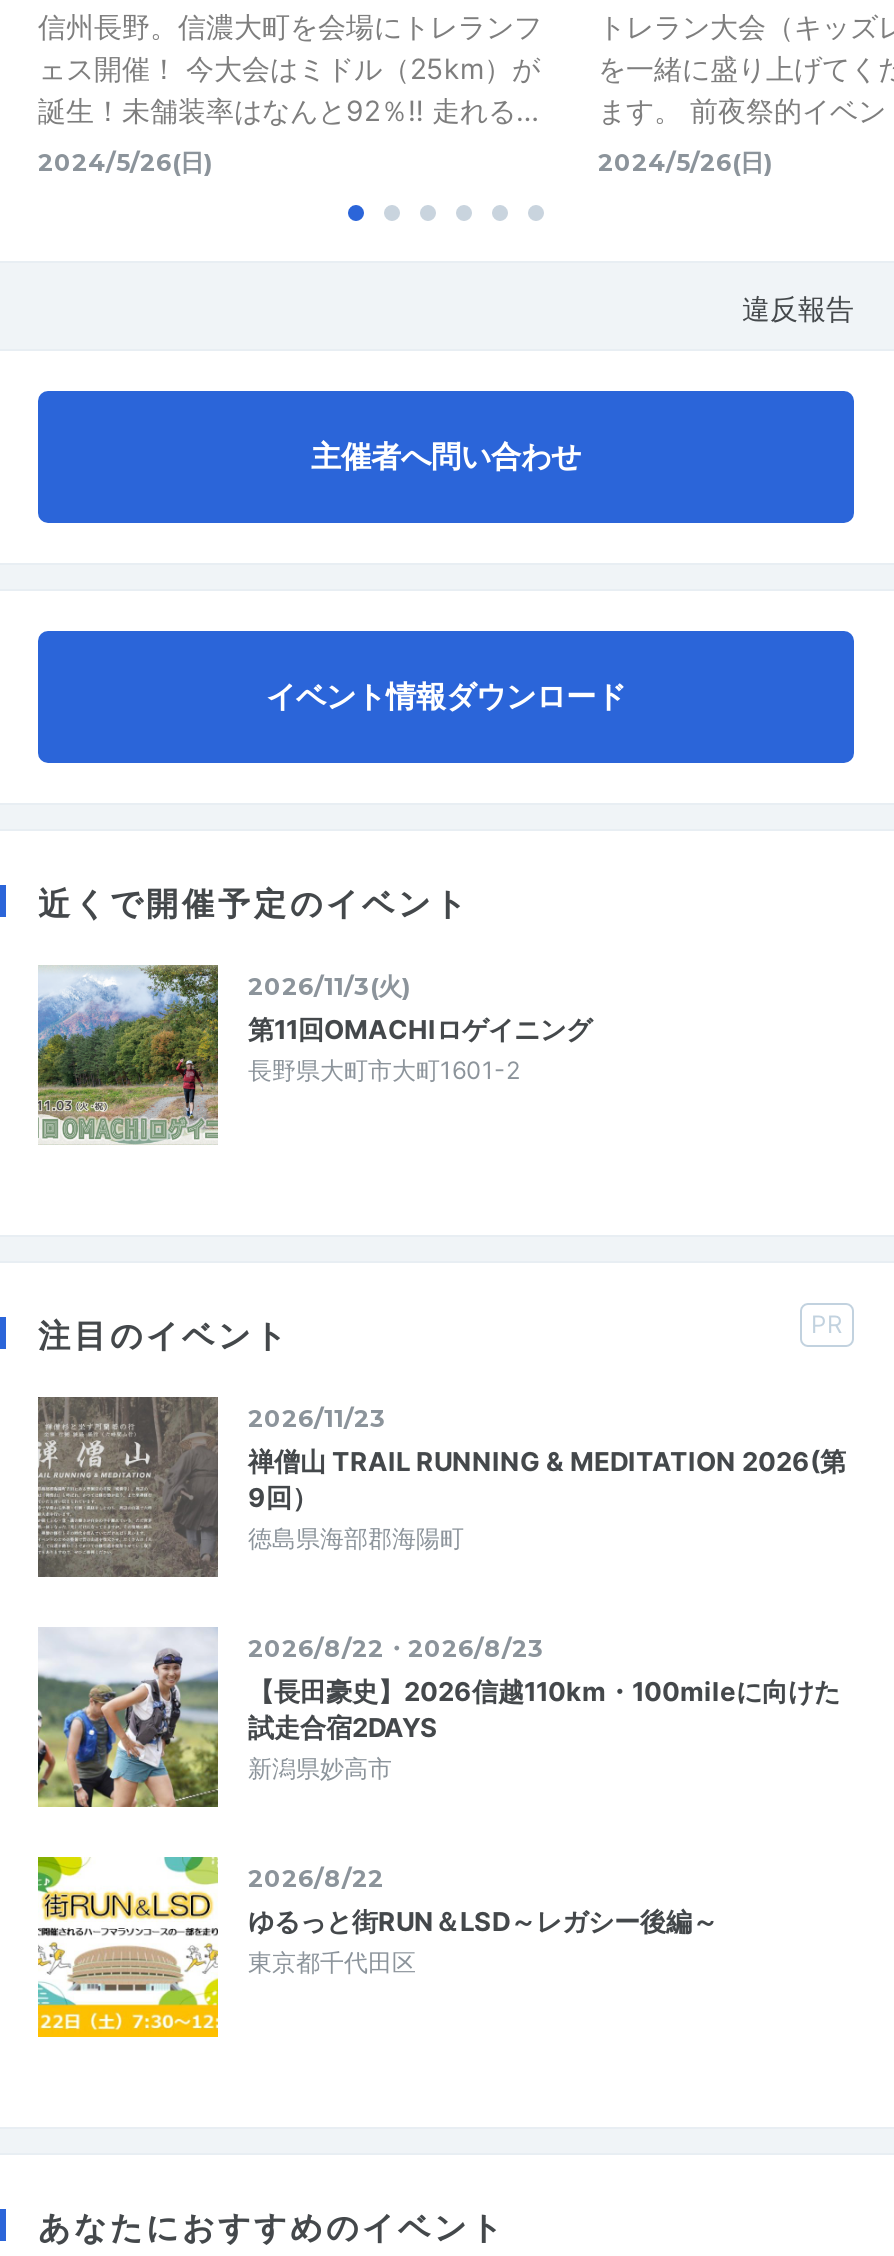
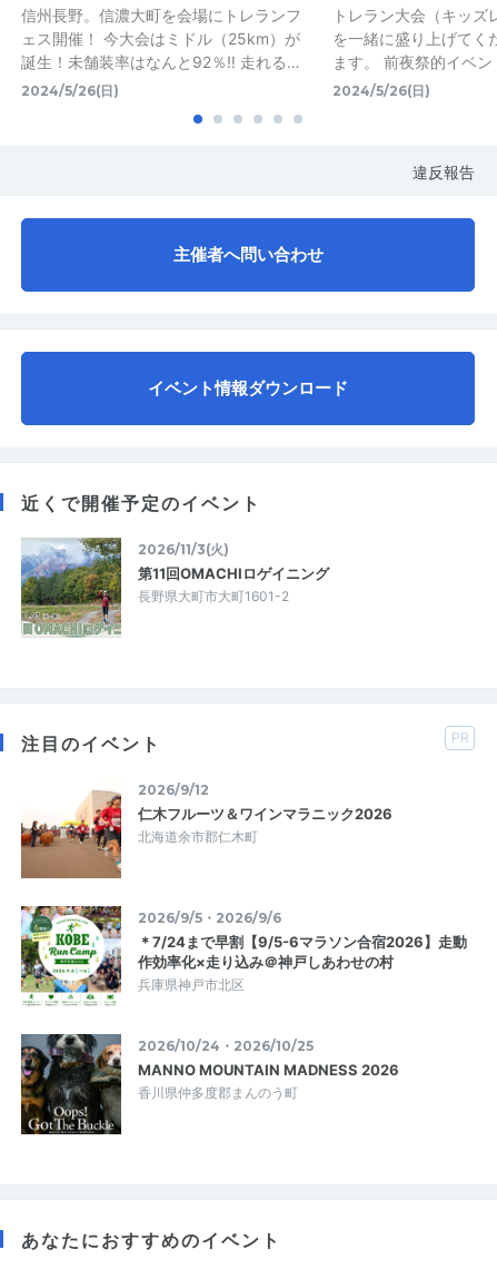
[36,1395,846,1577] [image] | 2026/11/23 | 禅僧山 TRAIL RUNNING & MEDITATION 2026(第 | 9回） | 徳島県海部郡海陽町 -> [20,778,392,878] [image] | 2026/9/12 | 仁木フルーツ＆ワインマラニック2026 | 北海道余市郡仁木町
[36,1627,840,1809] [image] | 2026/8/22・2026/8/23 | 【長田豪史】2026信越110km・100mileに向けた | 試走合宿2DAYS | 新潟県妙高市 -> [20,905,467,1006] [image] | 2026/9/5・2026/9/6 | ＊7/24まで早割【9/5-6マラソン合宿2026】走動 | 作効率化×走り込み＠神戸しあわせの村 | 兵庫県神戸市北区
[36,1855,718,2039] [image] | 2026/8/22 | ゆるっと街RUN＆LSD～レガシー後編～ | 東京都千代田区 -> [20,1033,399,1135] [image] | 2026/10/24・2026/10/25 | MANNO MOUNTAIN MADNESS 2026 | 香川県仲多度郡まんのう町

